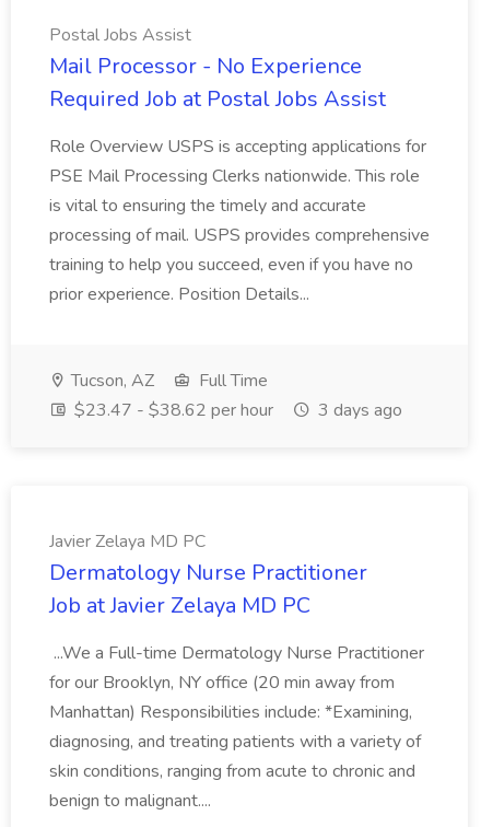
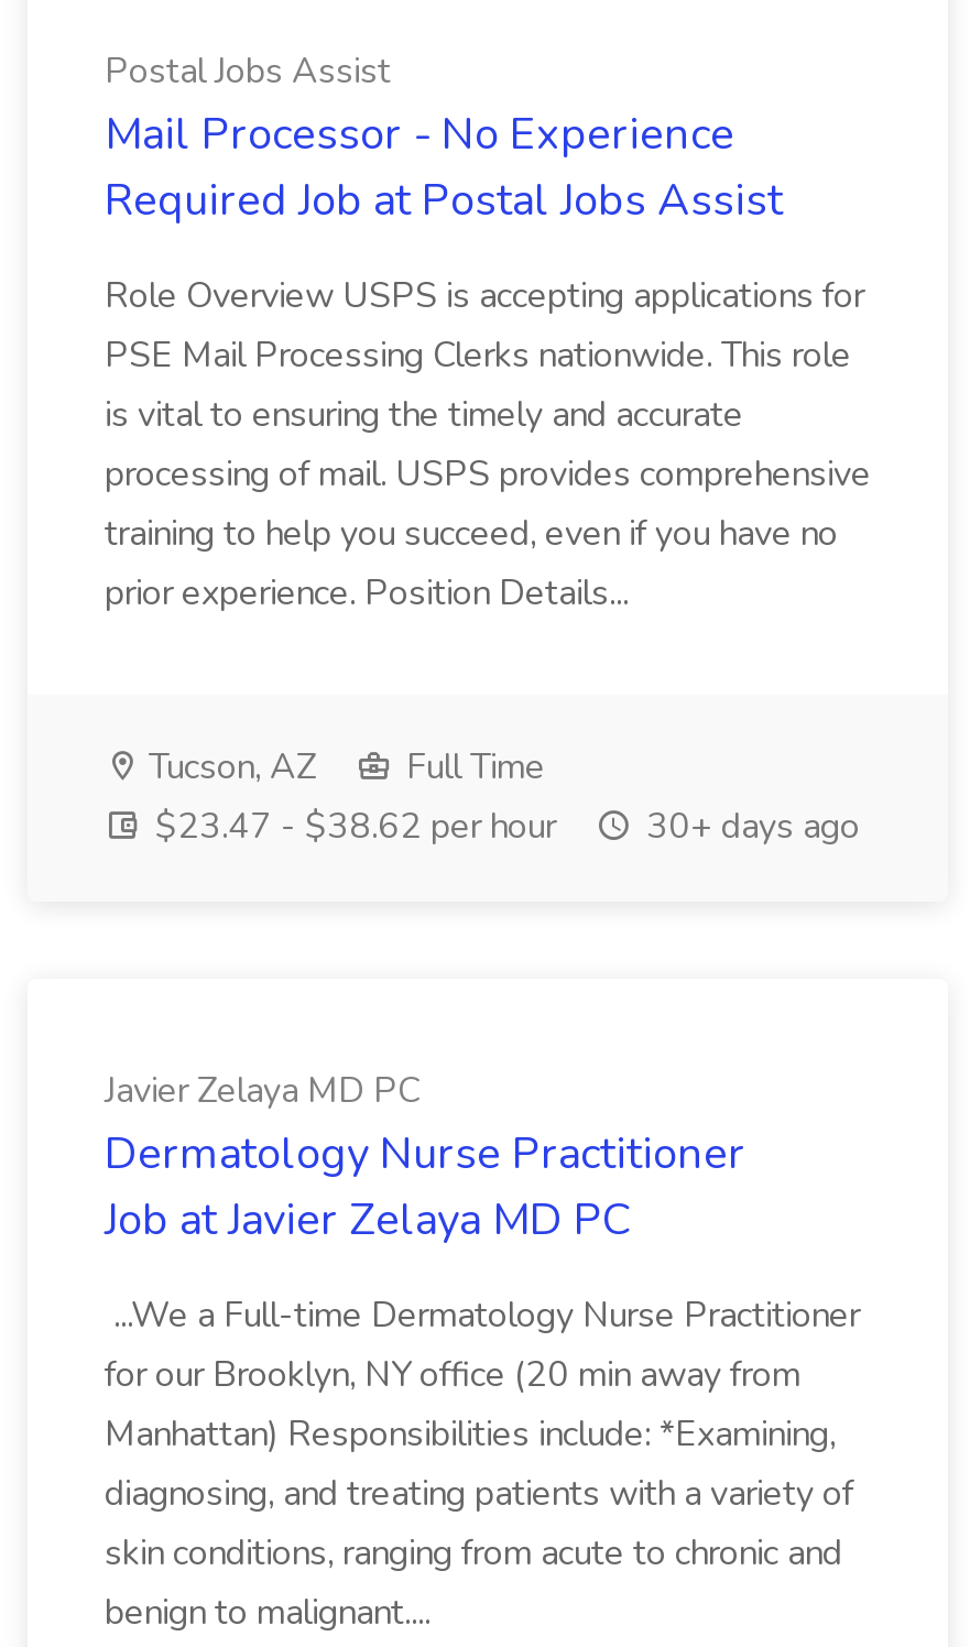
[70,398,402,422] $23.47 - $38.62 per hour 3 days ago -> [146,803,860,851] $23.47 - $38.62 per hour 30+ days ago

